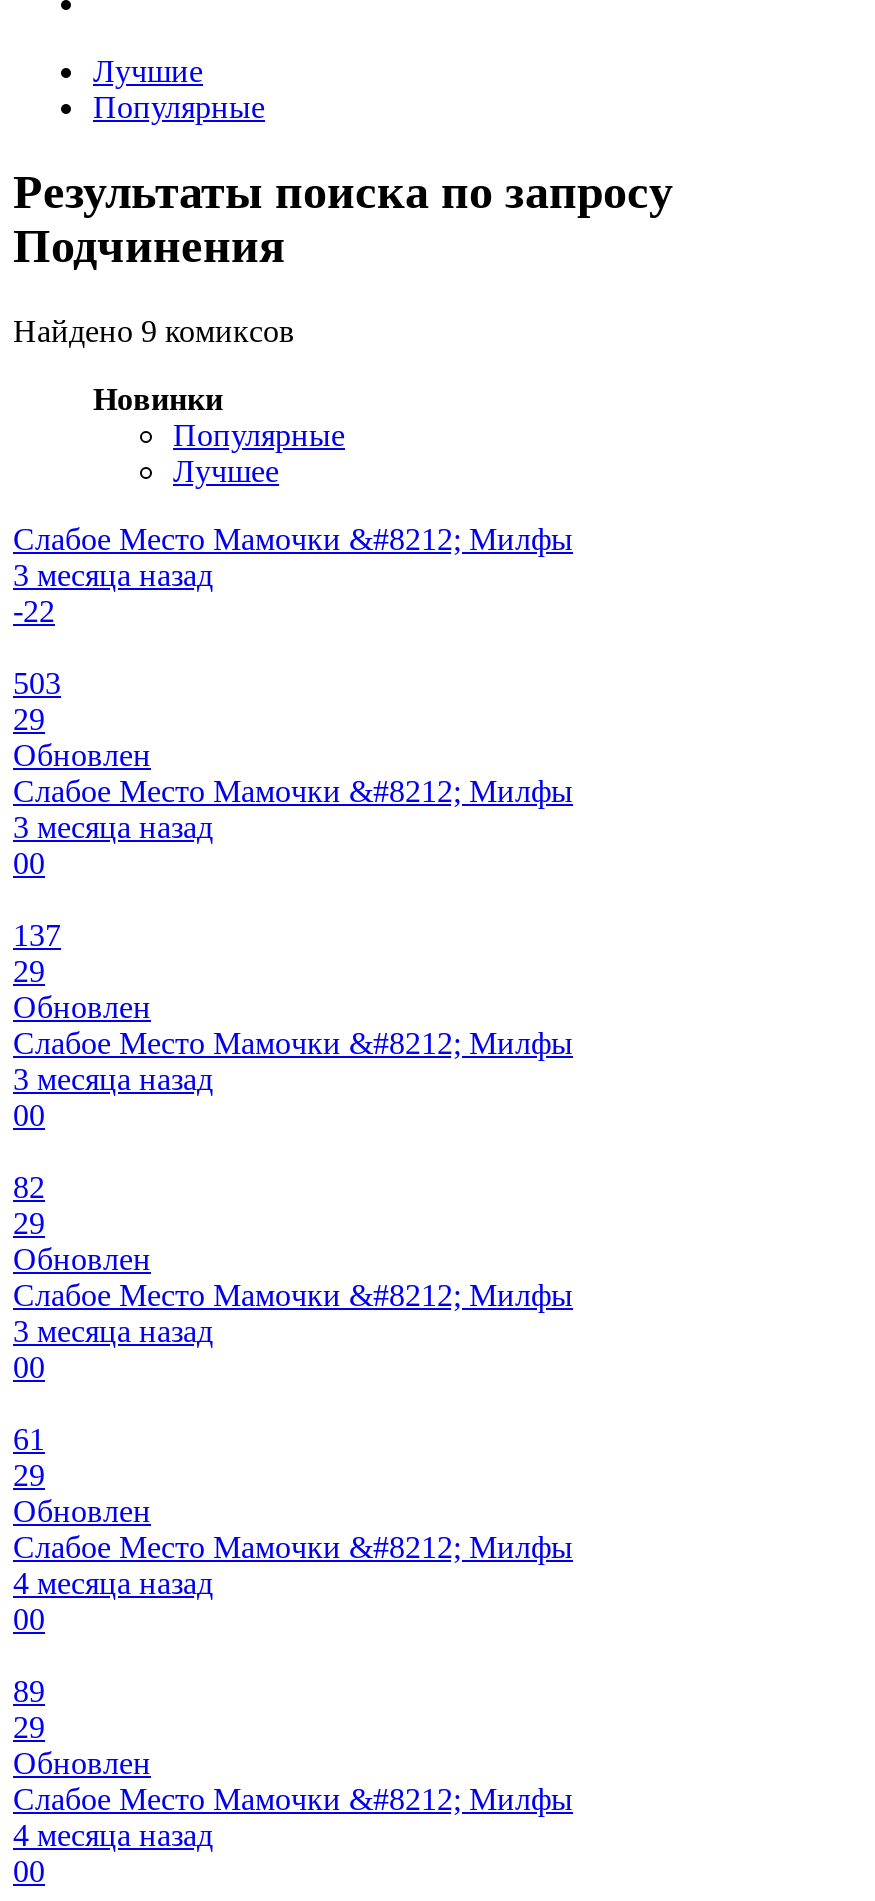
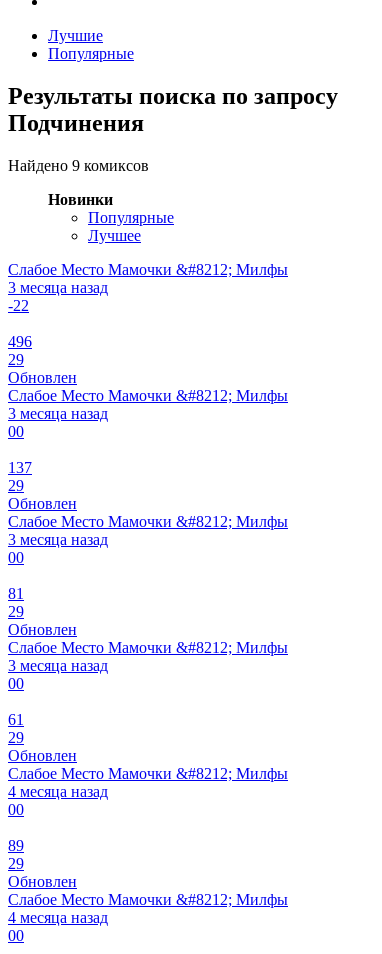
[13,666,61,700] 503 -> [8,333,32,350] 496
[13,1170,45,1204] 82 -> [8,585,24,602] 81

